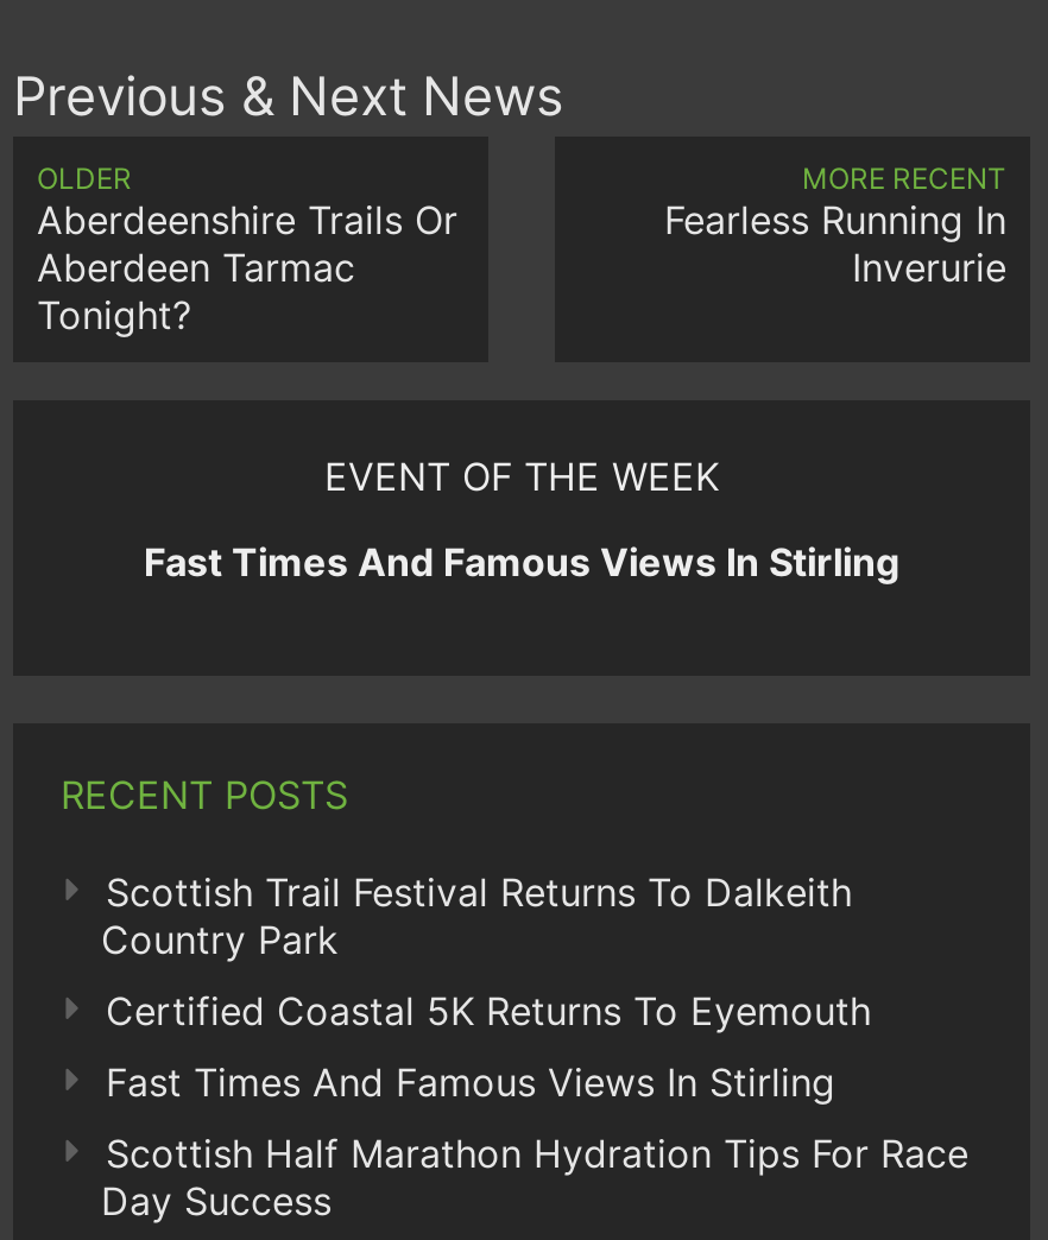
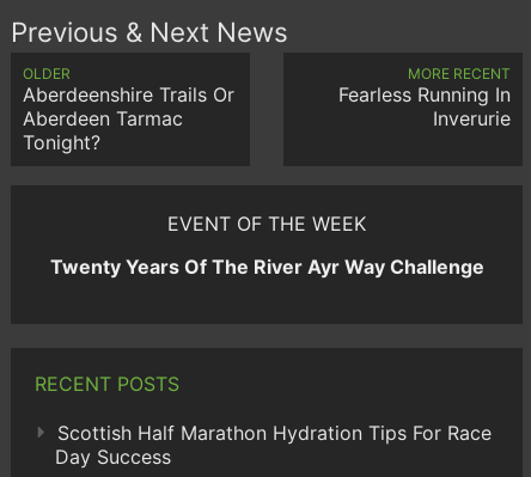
[144,539,899,586] Fast Times And Famous Views In Stirling -> [50,255,484,279] Twenty Years Of The River Ayr Way Challenge
[101,869,871,1106] Scottish Trail Festival Returns To Dalkeith | Country Park | Certified Coastal 5K Returns To Eyemouth | Fast Times And Famous Views In Stirling -> none

